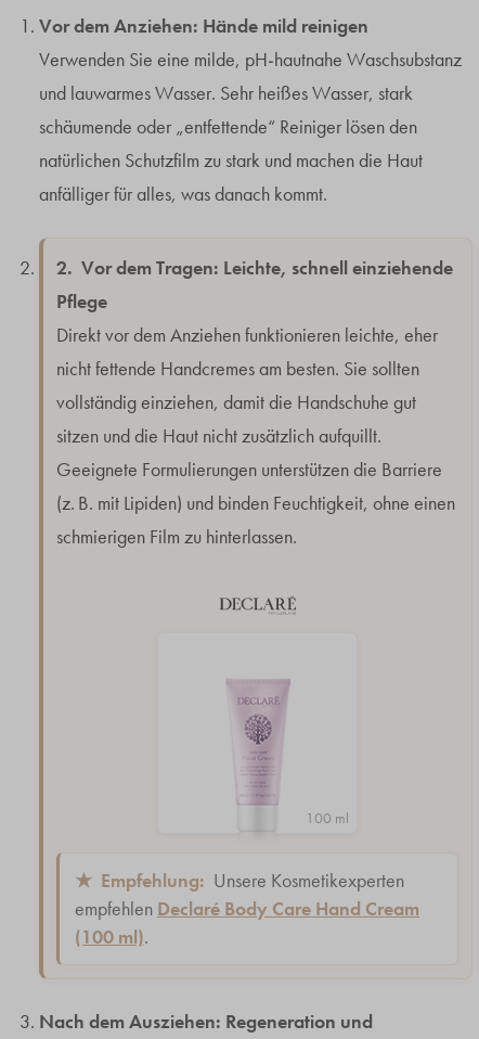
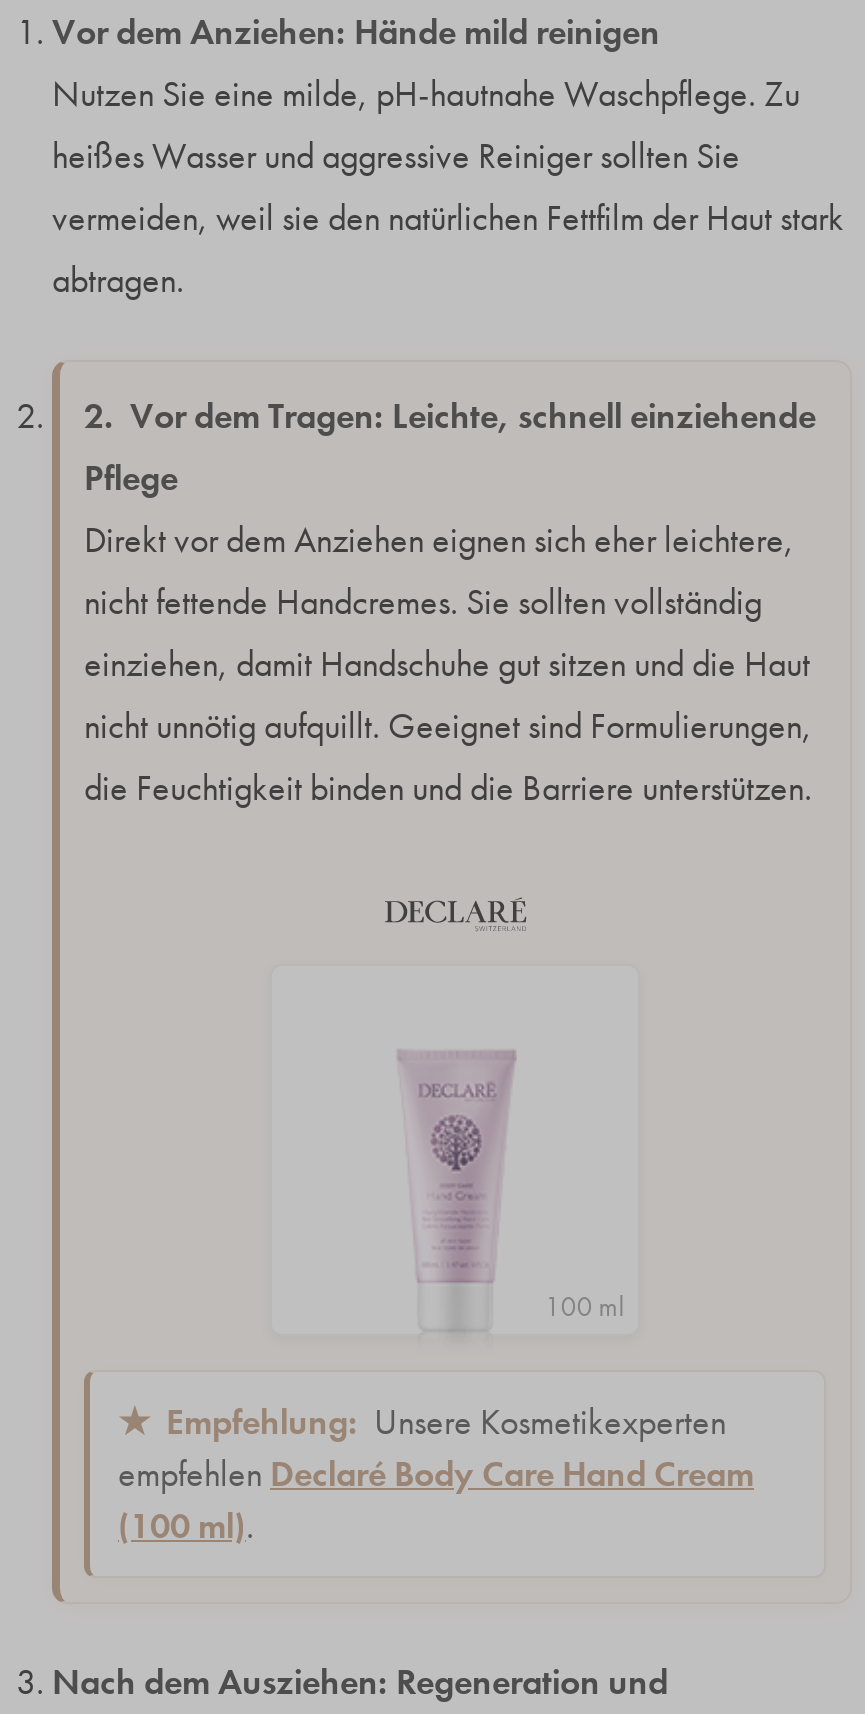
[39,48,462,206] Verwenden Sie eine milde, pH-hautnahe Waschsubstanz | und lauwarmes Wasser. Sehr heißes Wasser, stark | schäumende oder „entfettende“ Reiniger lösen den | natürlichen Schutzfilm zu stark und machen die Haut | anfälliger für alles, was danach kommt. -> [52,72,844,302] Nutzen Sie eine milde, pH-hautnahe Waschpflege. Zu | heißes Wasser und aggressive Reiniger sollten Sie | vermeiden, weil sie den natürlichen Fettfilm der Haut stark | abtragen.
[56,323,455,549] Direkt vor dem Anziehen funktionieren leichte, eher | nicht fettende Handcremes am besten. Sie sollten | vollständig einziehen, damit die Handschuhe gut | sitzen und die Haut nicht zusätzlich aufquillt. | Geeignete Formulierungen unterstützen die Barriere | (z. B. mit Lipiden) und binden Feuchtigkeit, ohne einen | schmierigen Film zu hinterlassen. -> [84,518,812,810] Direkt vor dem Anziehen eignen sich eher leichtere, | nicht fettende Handcremes. Sie sollten vollständig | einziehen, damit Handschuhe gut sitzen und die Haut | nicht unnötig aufquillt. Geeignet sind Formulierungen, | die Feuchtigkeit binden und die Barriere unterstützen.

